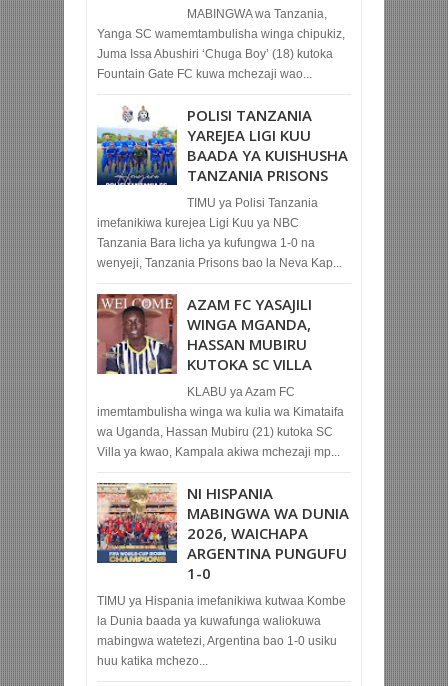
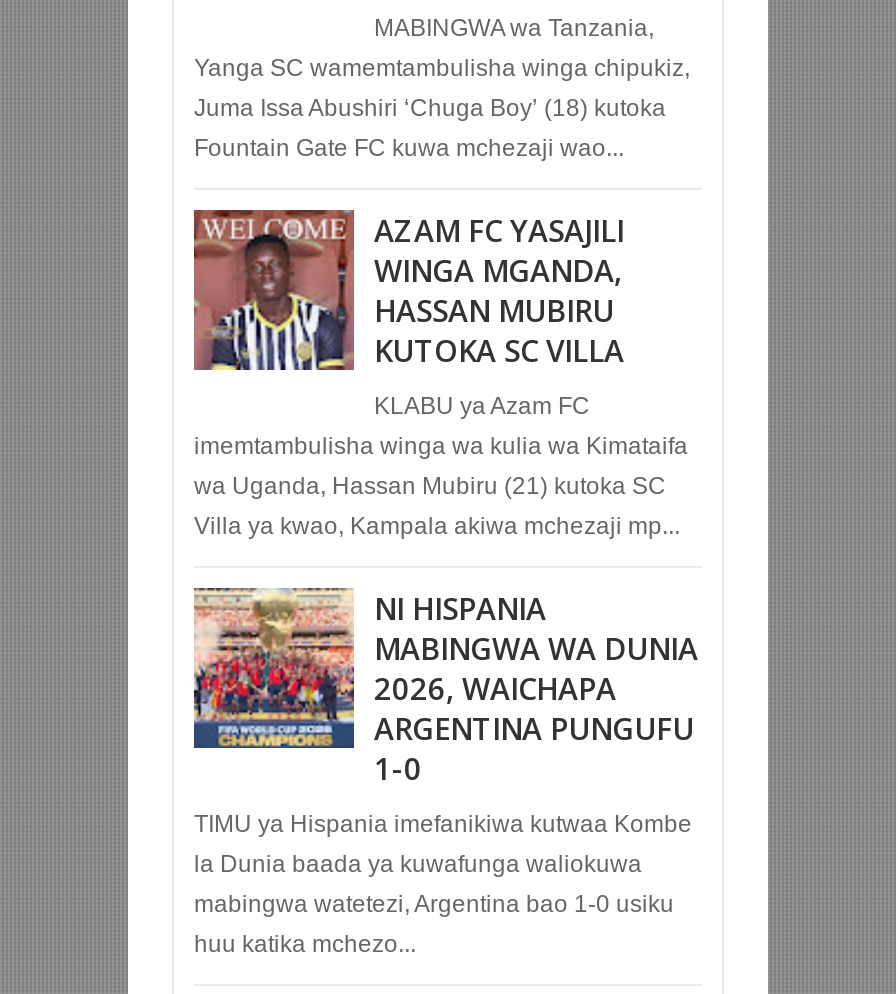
[96,105,348,270] [image] | POLISI TANZANIA | YAREJEA LIGI KUU | BAADA YA KUISHUSHA | TANZANIA PRISONS | TIMU ya Polisi Tanzania | imefanikiwa kurejea Ligi Kuu ya NBC | Tanzania Bara licha ya kufungwa 1-0 na | wenyeji, Tanzania Prisons bao la Neva Kap... -> none

